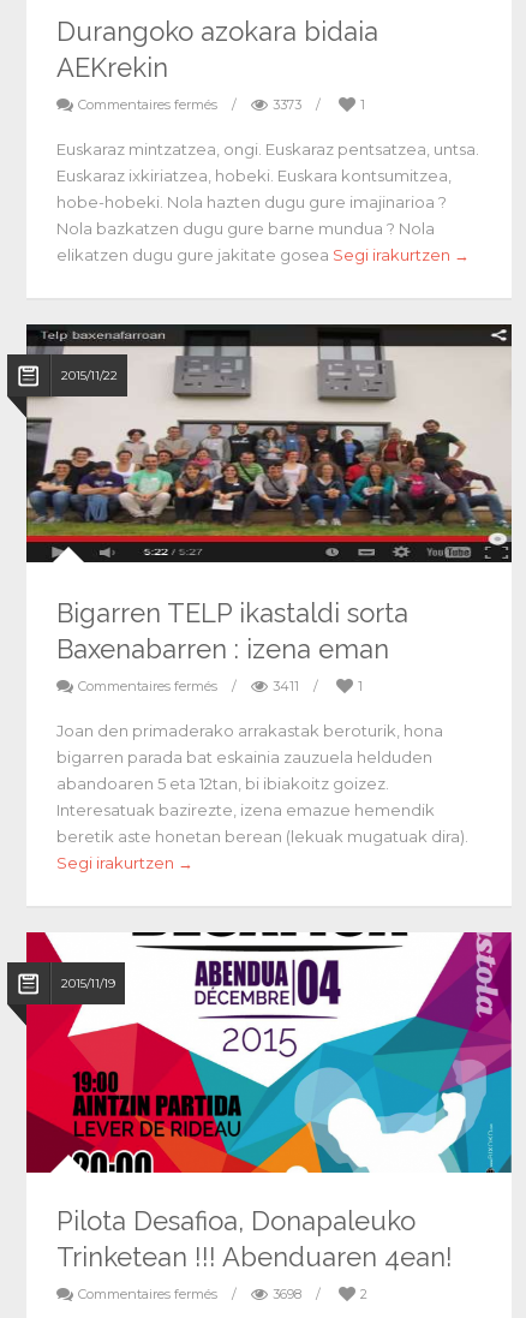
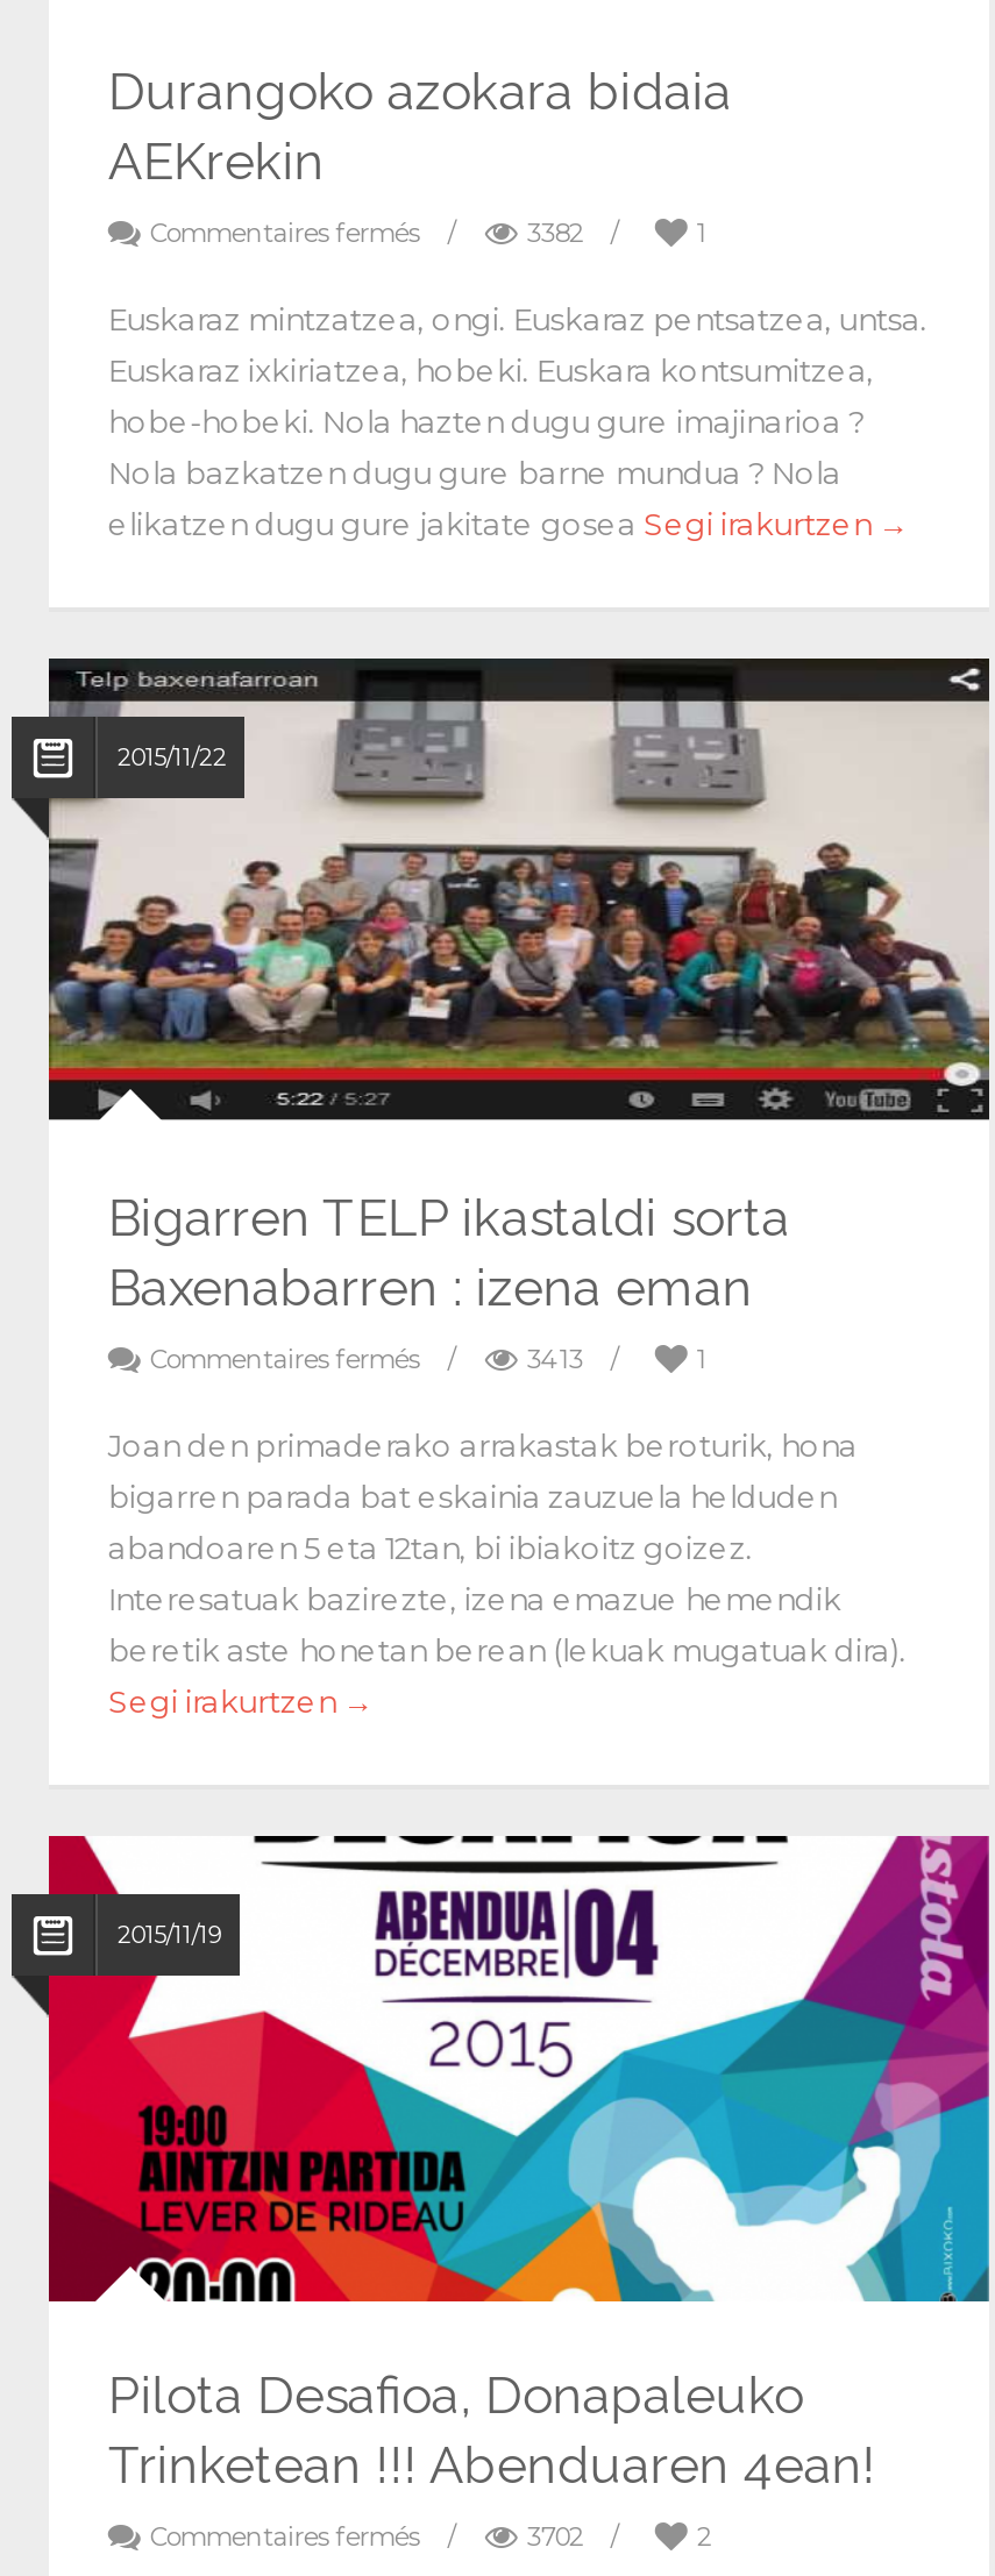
[269,96,302,113] 3373 -> [520,216,583,249] 3382
[269,678,300,694] 3411 -> [520,1343,583,1375] 3413
[269,1286,302,1302] 3698 -> [520,2520,583,2553] 3702

